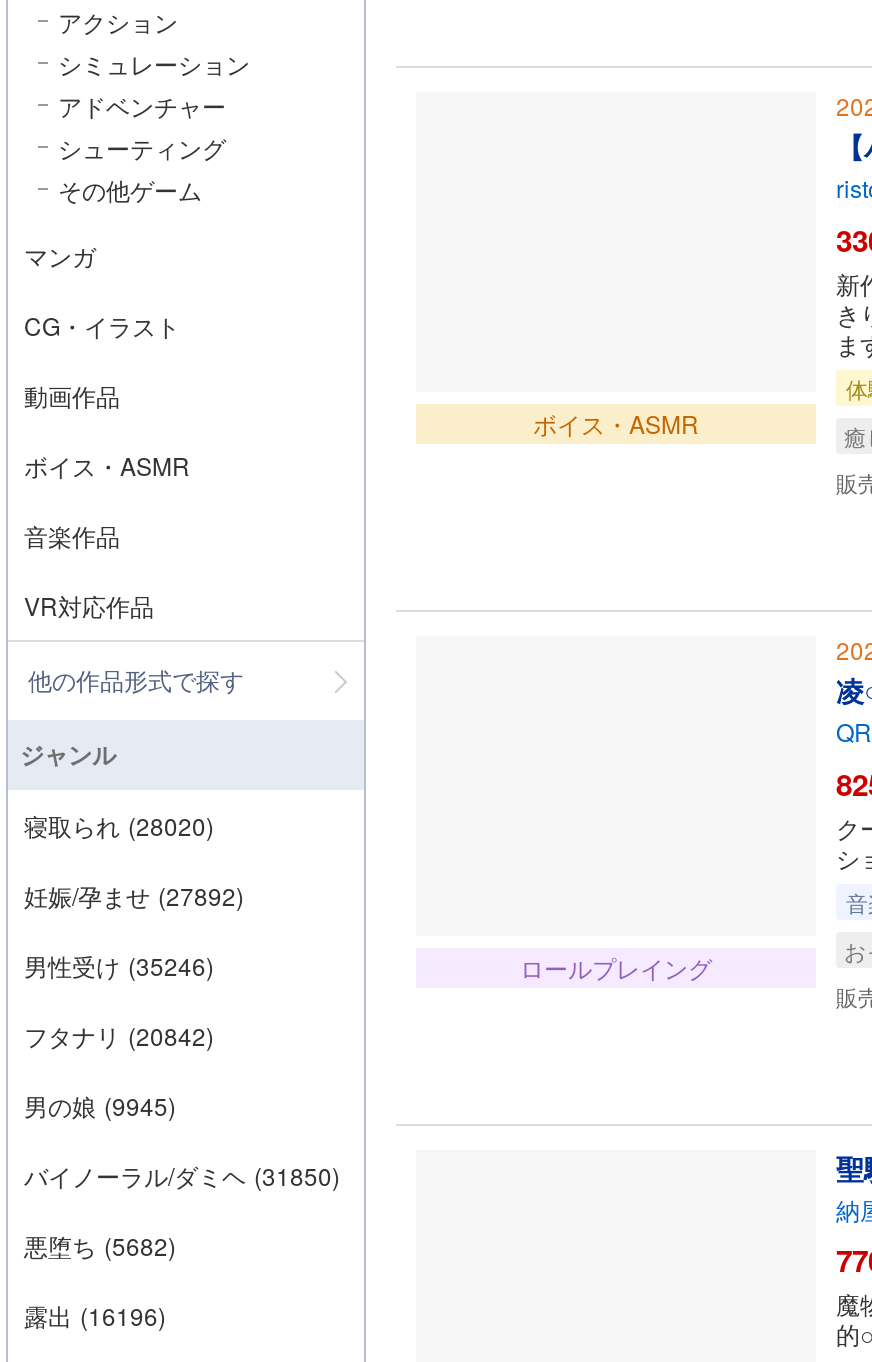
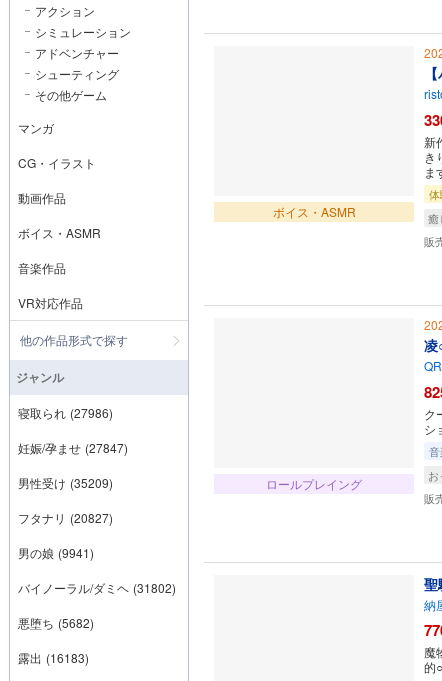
[24,808,214,842] 寝取られ (28020) -> [18,404,113,421] 寝取られ (27986)
[24,878,244,912] 妊娠/孕ませ (27892) -> [18,439,128,456] 妊娠/孕ませ (27847)
[24,948,214,982] 男性受け (35246) -> [18,474,113,491] 男性受け (35209)
[24,1018,214,1052] フタナリ (20842) -> [18,509,113,526] フタナリ (20827)
[24,1088,176,1122] 男の娘 (9945) -> [18,544,94,561] 男の娘 (9941)
[24,1158,340,1192] バイノーラル/ダミヘ (31850) -> [18,579,176,596] バイノーラル/ダミヘ (31802)
[24,1298,166,1332] 露出 (16196) -> [18,649,89,666] 露出 (16183)

